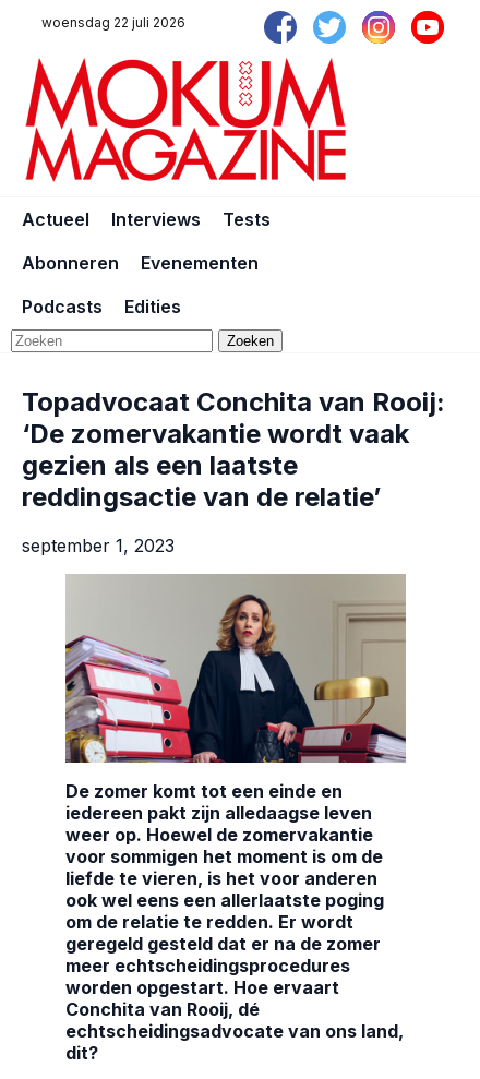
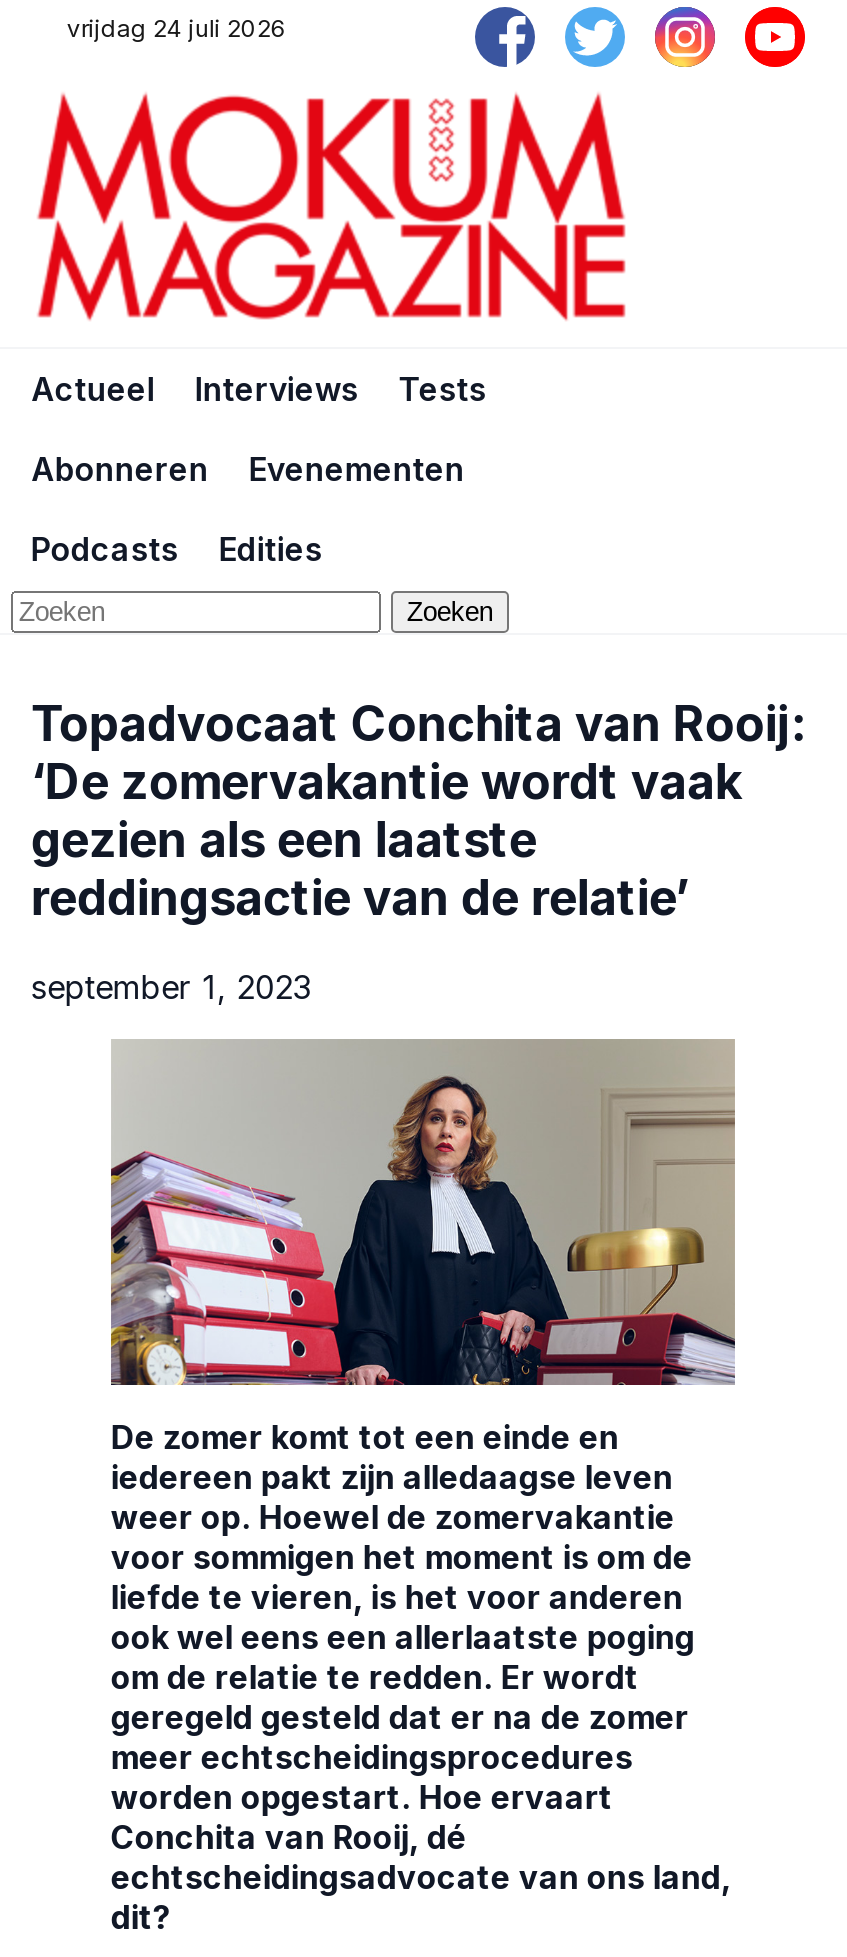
[41,14,185,30] woensdag 22 juli 2026 -> [67,12,287,42] vrijdag 24 juli 2026

